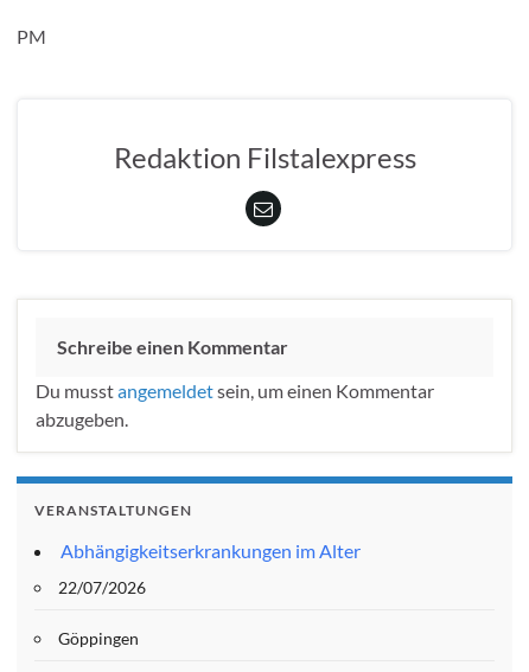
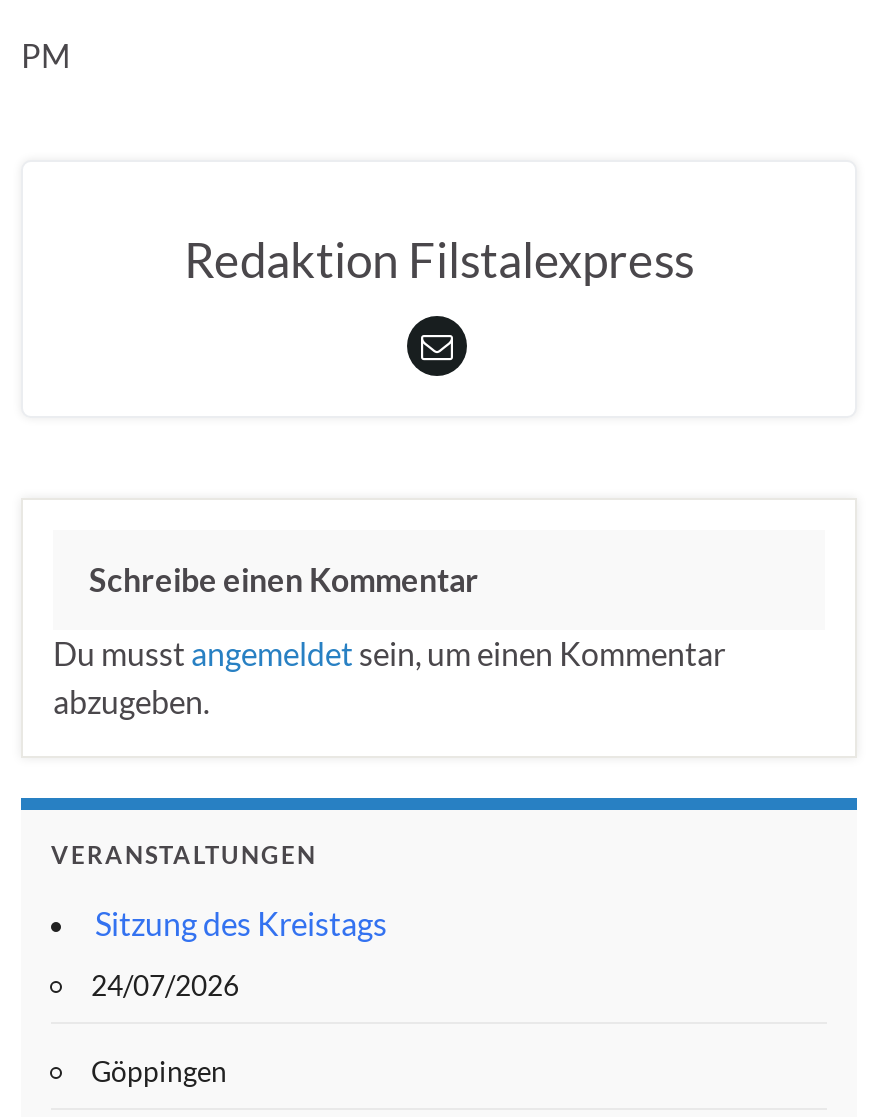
[60,539,361,562] Abhängigkeitserkrankungen im Alter -> [95,904,387,942] Sitzung des Kreistags
[58,577,146,597] 22/07/2026 -> [91,968,239,1002] 24/07/2026

